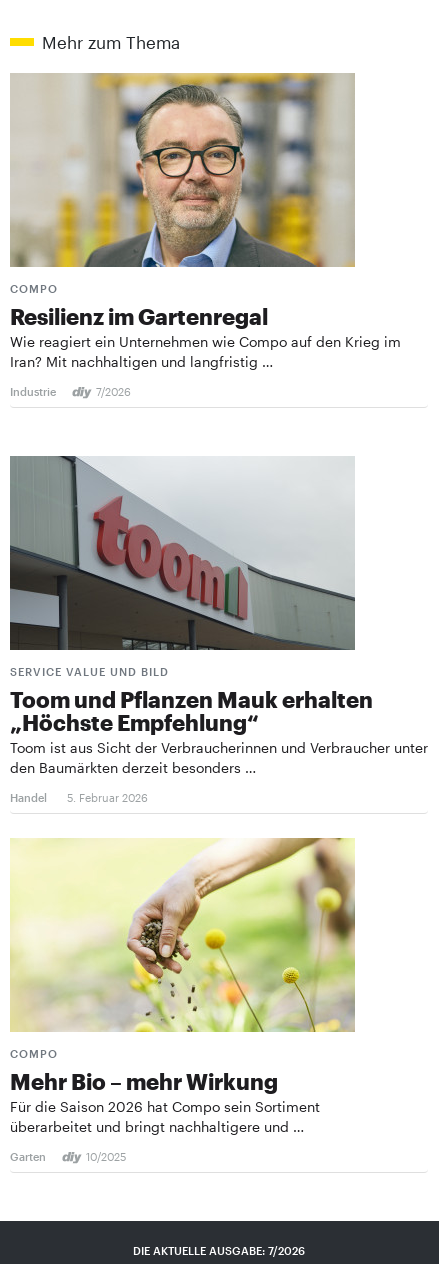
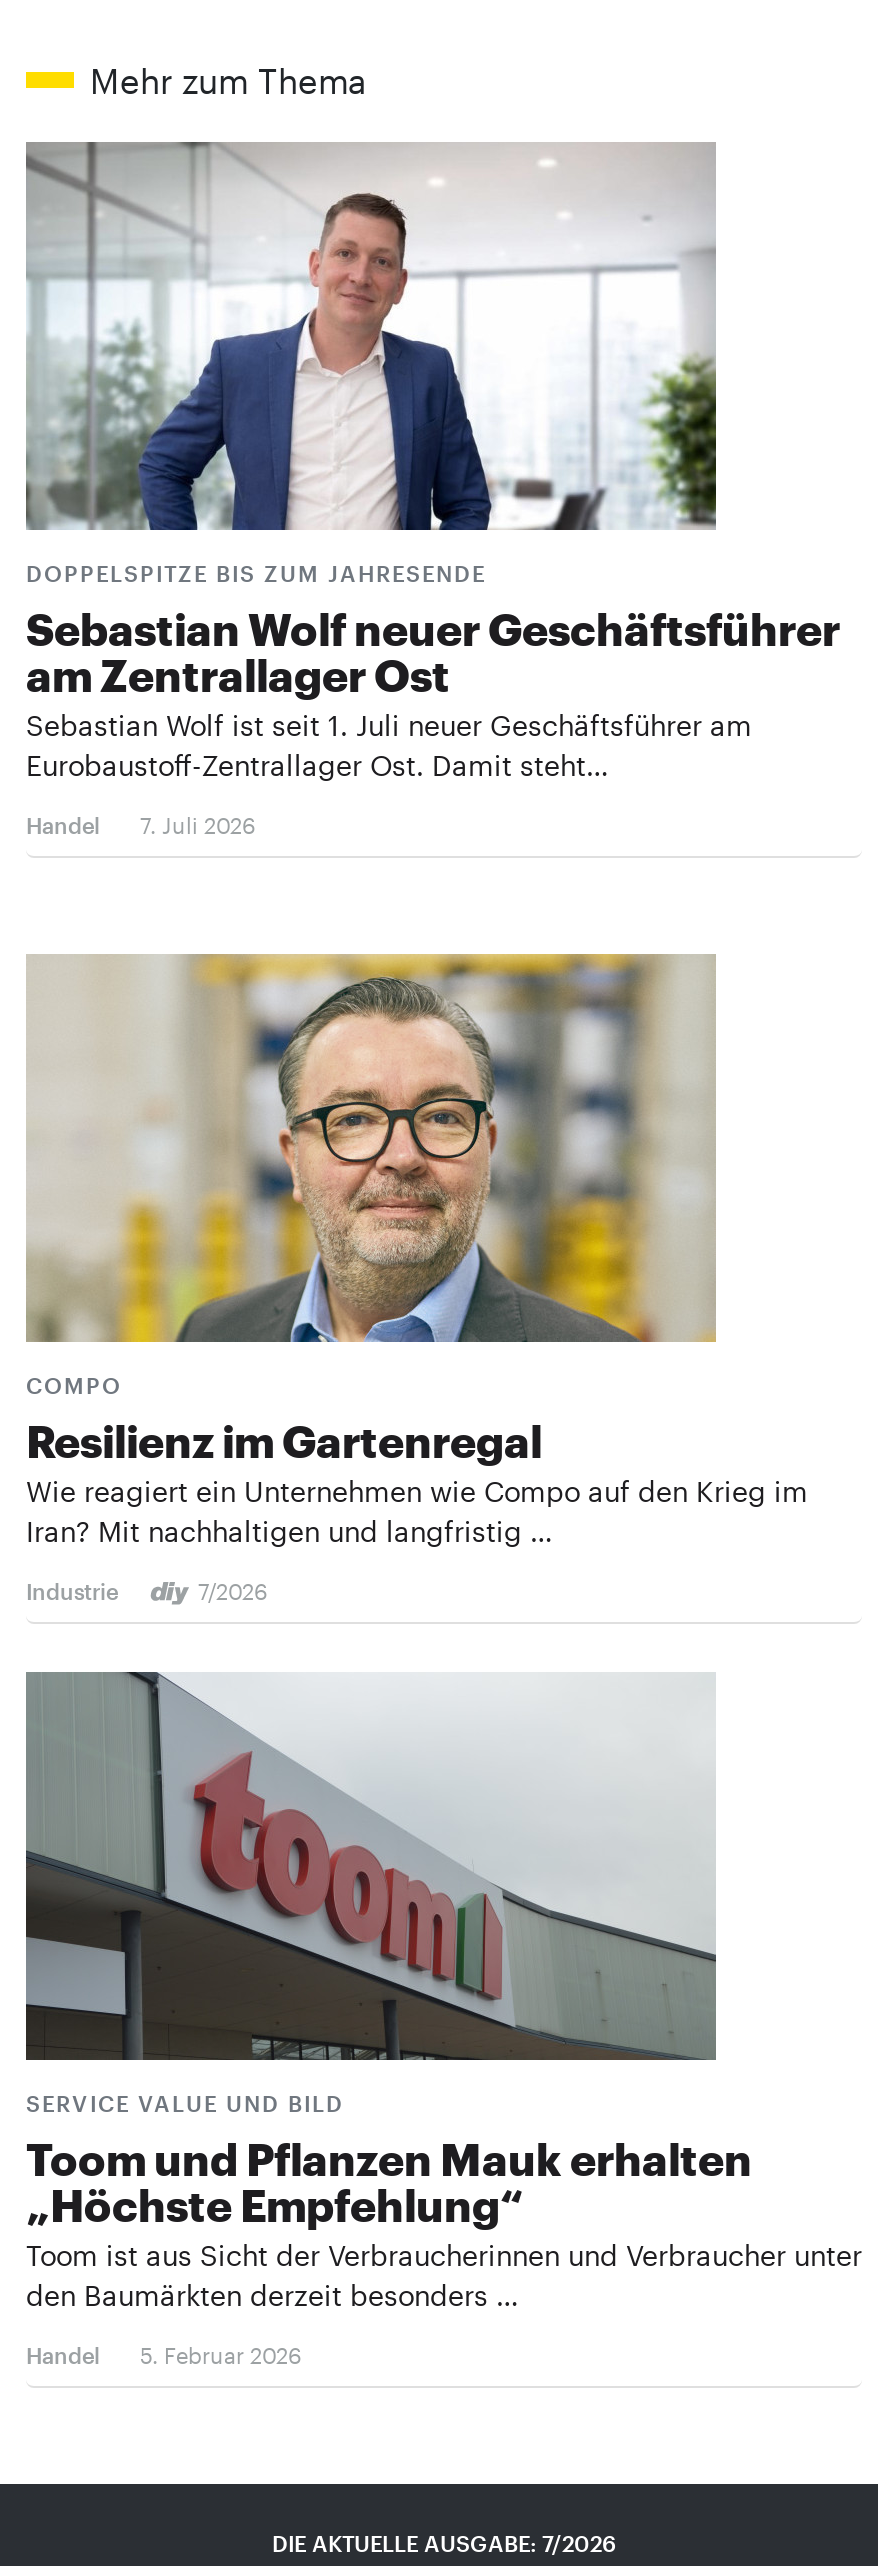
none -> [26,142,840,837] [image] | DOPPELSPITZE BIS ZUM JAHRESENDE | Sebastian Wolf neuer Geschäftsführer | am Zentrallager Ost | Sebastian Wolf ist seit 1. Juli neuer Geschäftsführer am | Eurobaustoff-Zentrallager Ost. Damit steht… | Handel | 7. Juli 2026
moved [10,72,401,398] -> [26,952,808,1603]: [image] | COMPO | Resilienz im Gartenregal | Wie reagiert ein Unternehmen wie Compo auf den Krieg im | Iran? Mit nachhaltigen und langfristig … | Industrie | 7/2026
moved [10,486,428,804] -> [26,1732,862,2368]: [image] | SERVICE VALUE UND BILD | Toom und Pflanzen Mauk erhalten | „Höchste Empfehlung“ | Toom ist aus Sicht der Verbraucherinnen und Verbraucher unter | den Baumärkten derzeit besonders … | Handel | 5. Februar 2026
[9,837,356,1163] [image] | COMPO | Mehr Bio – mehr Wirkung | Für die Saison 2026 hat Compo sein Sortiment | überarbeitet und bringt nachhaltigere und … | Garten | 10/2025 -> none

